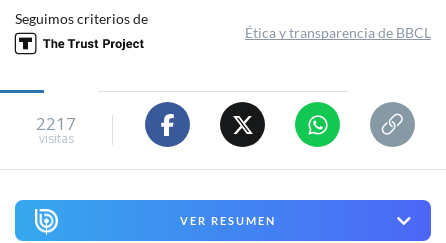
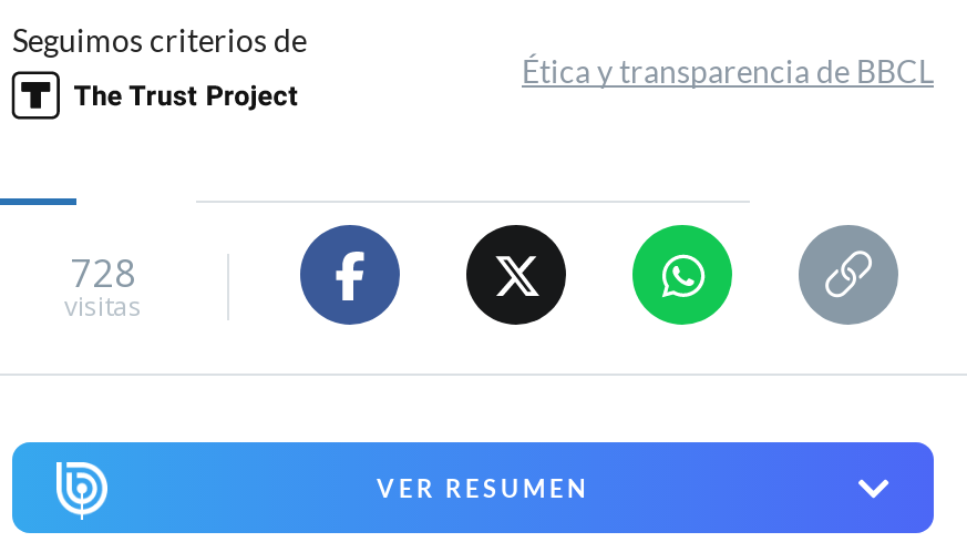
[36,112,76,135] 2217 -> [70,247,136,298] 728

